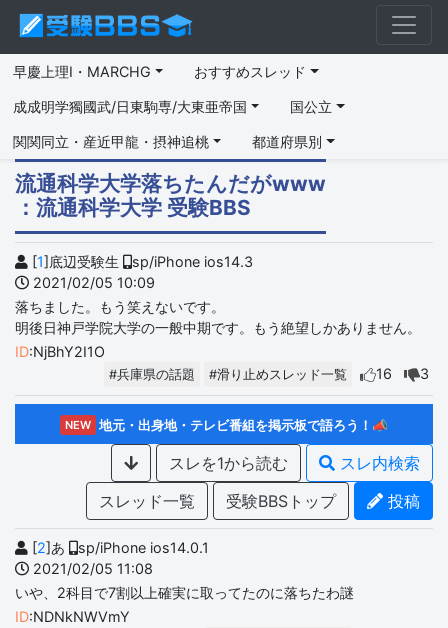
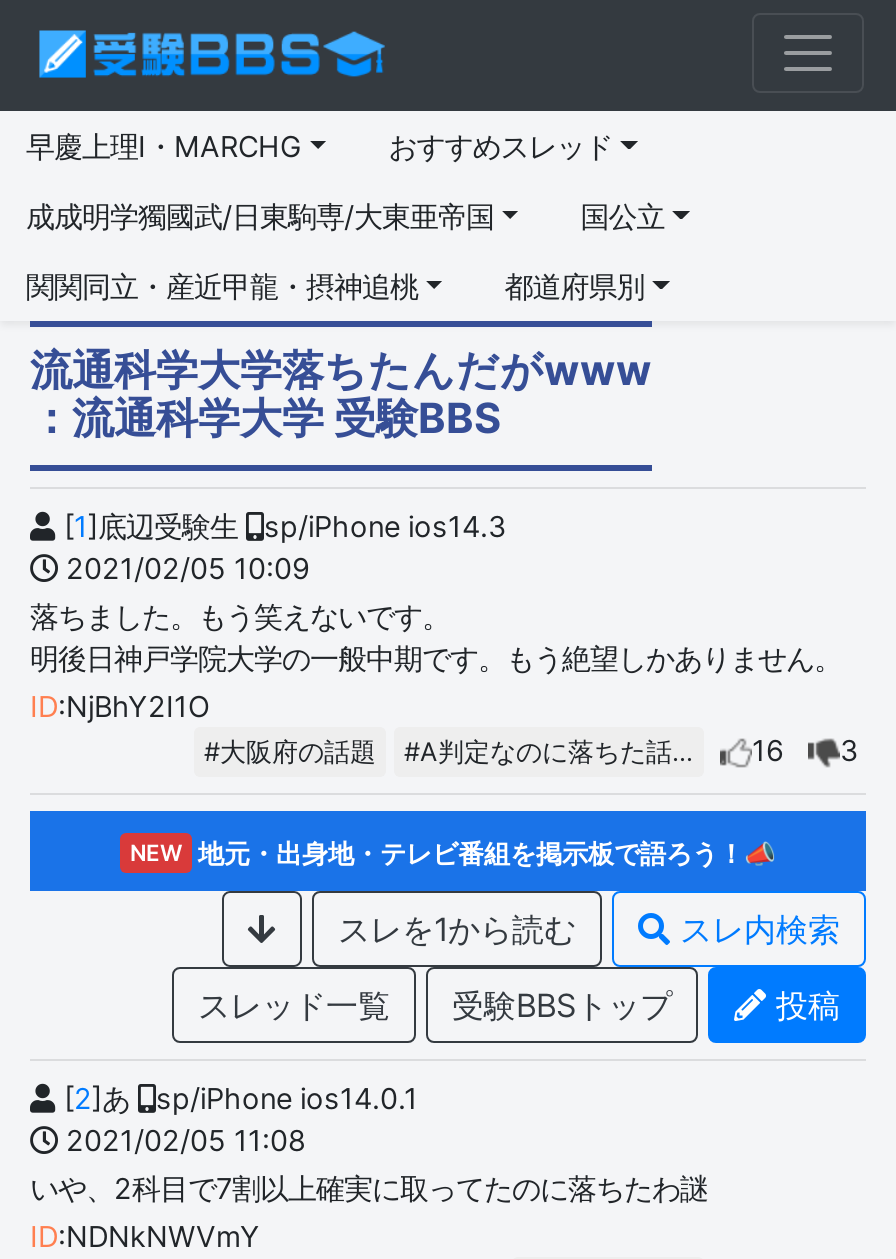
[109,367,347,382] #兵庫県の話題 | #滑り止めスレッド一覧 -> [204,736,694,766] #大阪府の話題 | #A判定なのに落ちた話…

